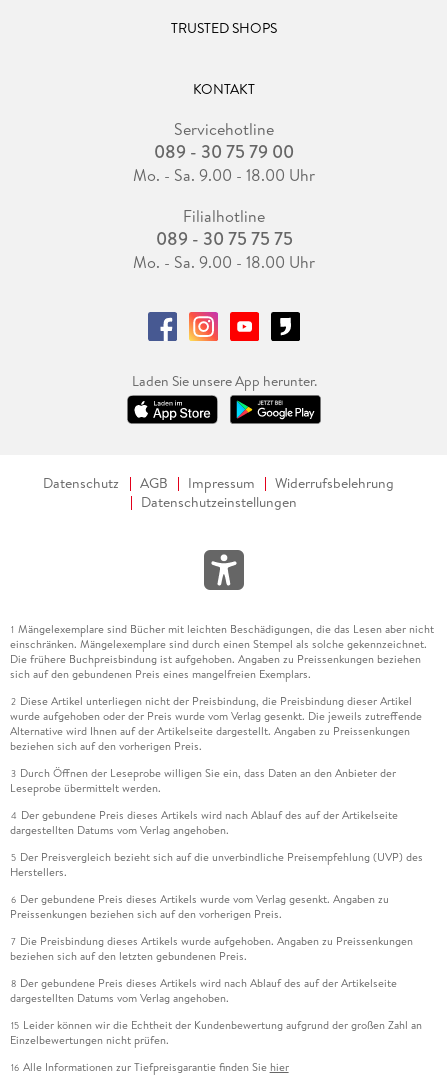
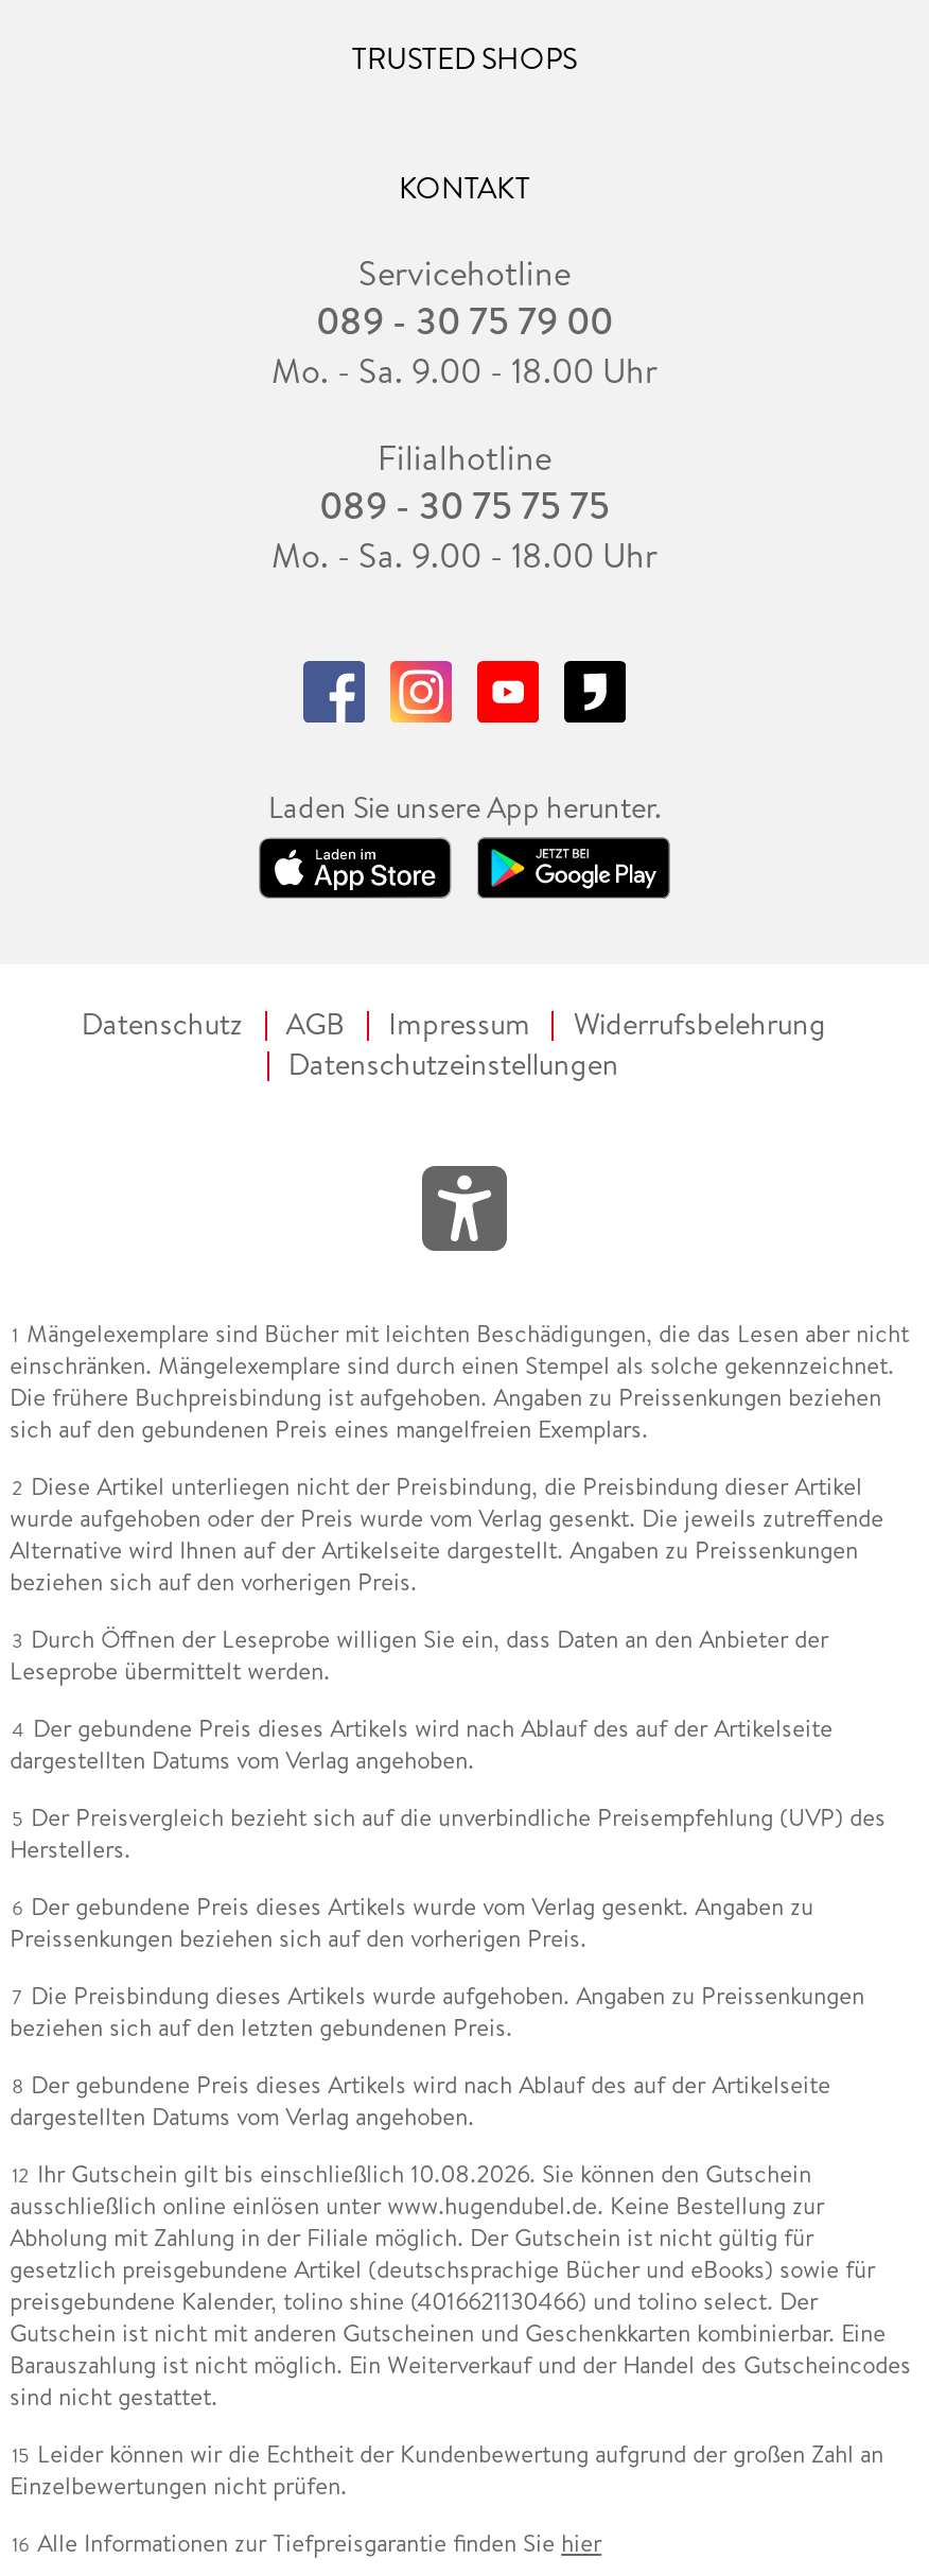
none -> [10,2158,911,2415] 12 Ihr Gutschein gilt bis einschließlich 10.08.2026. Sie können den Gutschein | ausschließlich online einlösen unter www.hugendubel.de. Keine Bestellung zur | Abholung mit Zahlung in der Filiale möglich. Der Gutschein ist nicht gültig für | gesetzlich preisgebundene Artikel (deutschsprachige Bücher und eBooks) sowie für | preisgebundene Kalender, tolino shine (4016621130466) und tolino select. Der | Gutschein ist nicht mit anderen Gutscheinen und Geschenkkarten kombinierbar. Eine | Barauszahlung ist nicht möglich. Ein Weiterverkauf und der Handel des Gutscheincodes | sind nicht gestattet.

